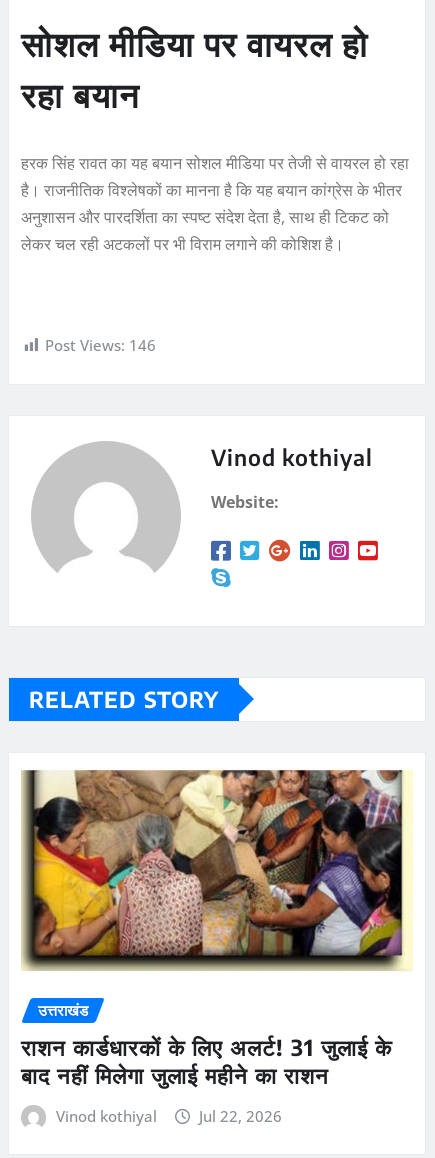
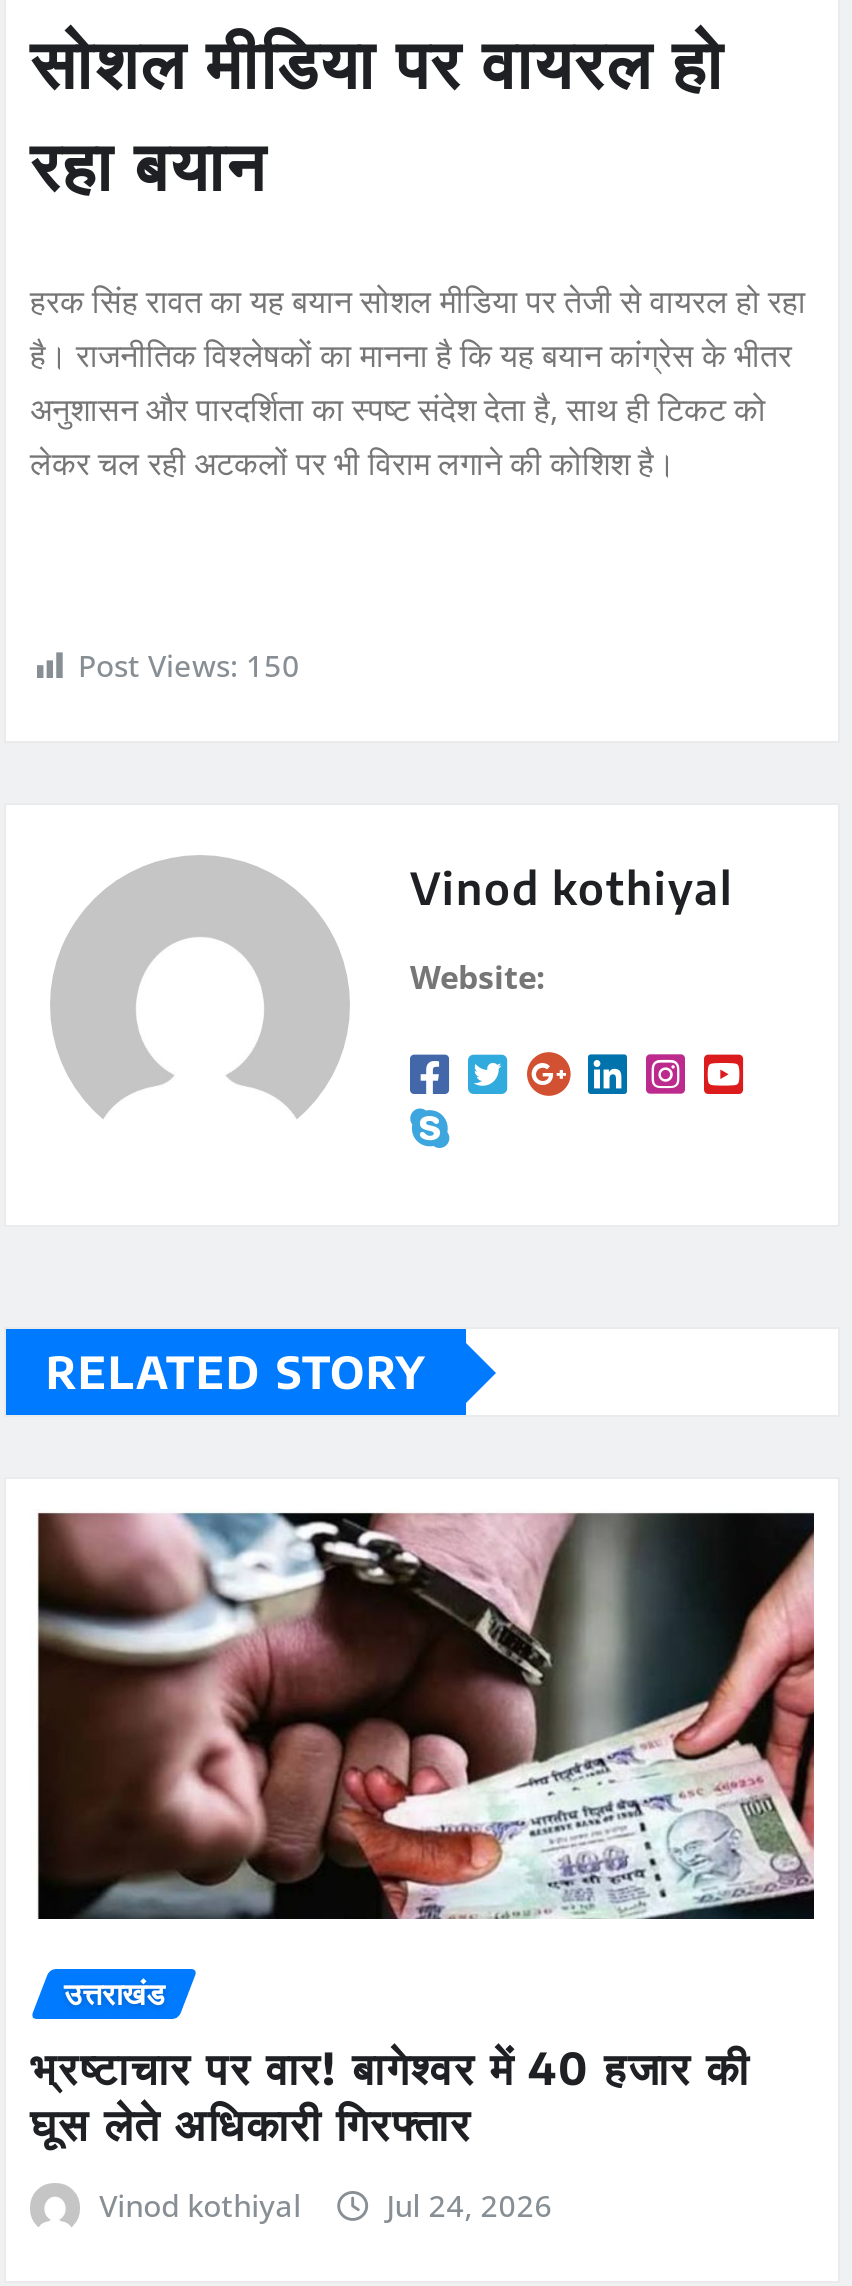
[45,335,156,355] Post Views: 146 -> [78,644,300,684] Post Views: 150
[21,769,413,973] [image] -> [32,1511,816,1921] [image]
[21,1033,392,1089] राशन कार्डधारकों के लिए अलर्ट! 31 जुलाई के | बाद नहीं मिलेगा जुलाई महीने का राशन -> [30,2038,750,2150] भ्रष्टाचार पर वार! बागेश्वर में 40 हजार की | घूस लेते अधिकारी गिरफ्तार
[199,1106,282,1126] Jul 22, 2026 -> [386,2184,552,2224] Jul 24, 2026

